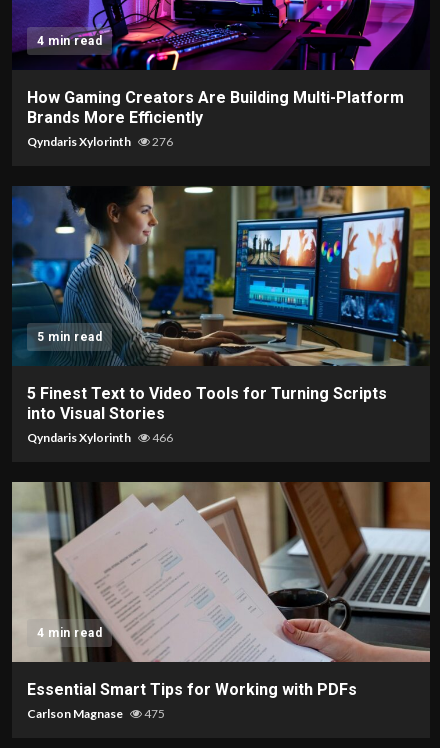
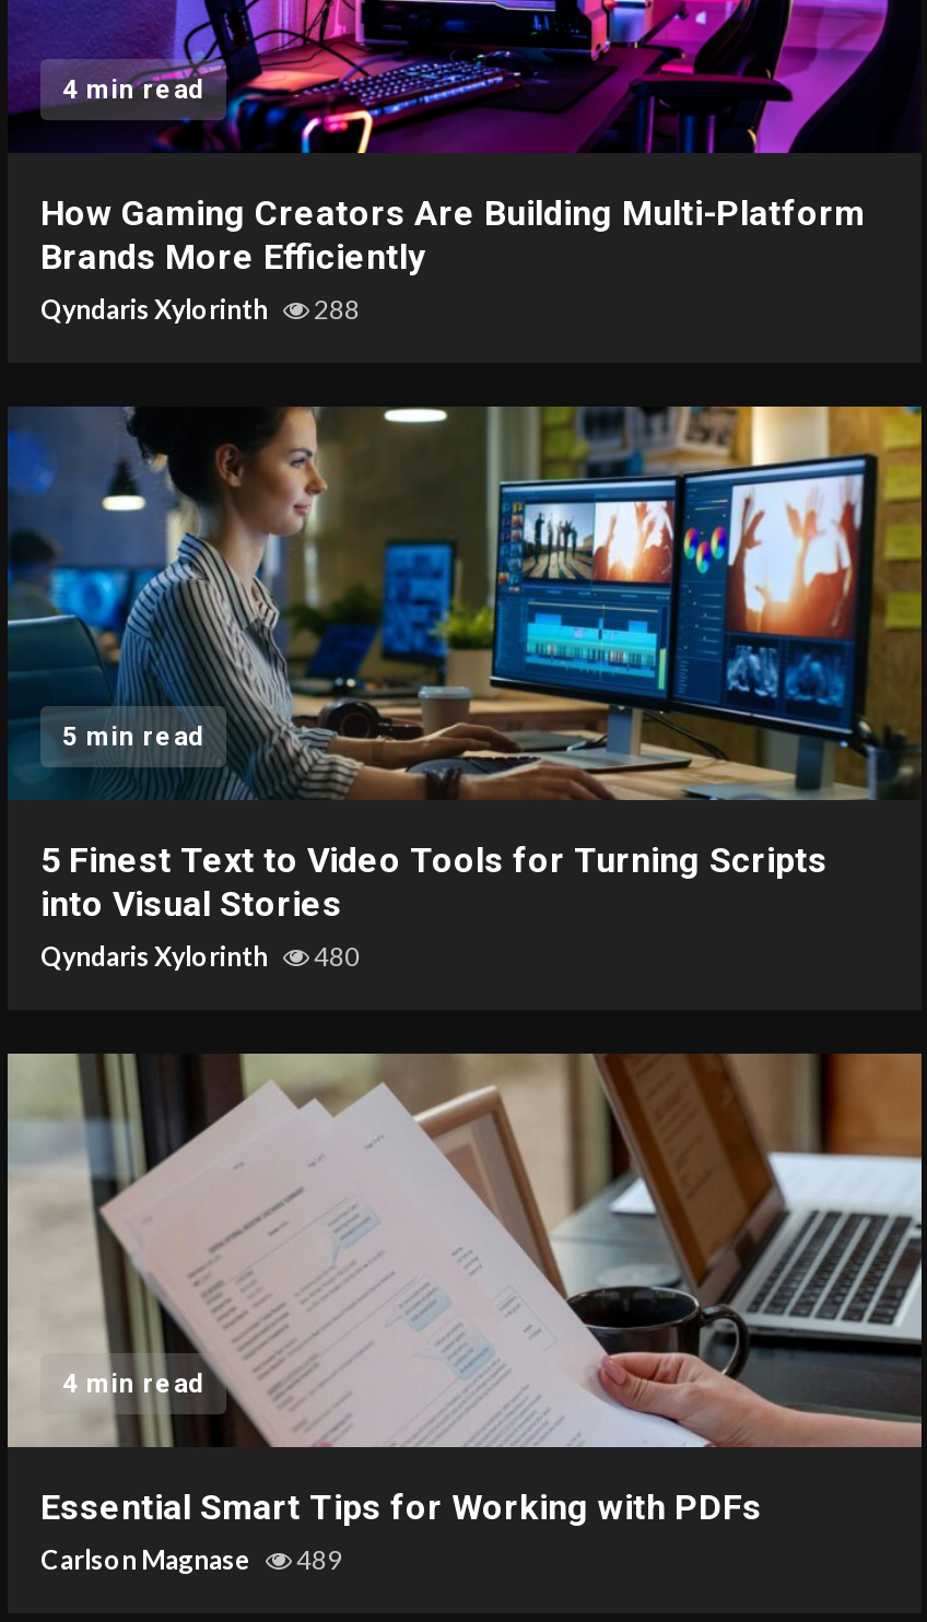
[27,134,173,149] Qyndaris Xylorinth 276 -> [40,292,360,325] Qyndaris Xylorinth 288
[27,430,173,445] Qyndaris Xylorinth 466 -> [40,939,360,972] Qyndaris Xylorinth 480
[27,706,165,721] Carlson Magnase 475 -> [40,1542,342,1575] Carlson Magnase 489

